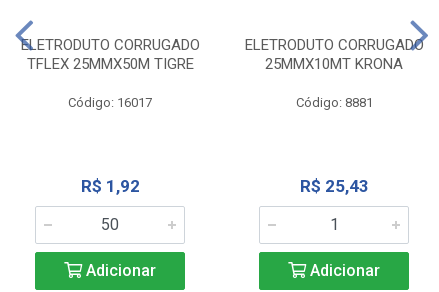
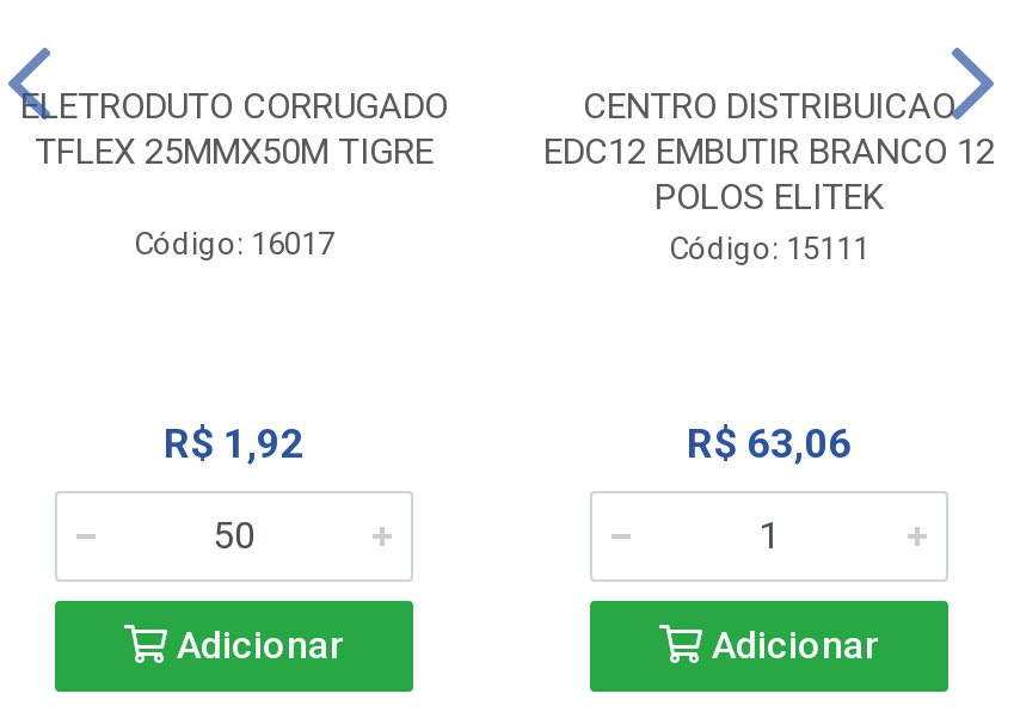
[244,36,423,110] ELETRODUTO CORRUGADO | 25MMX10MT KRONA | Código: 8881 -> [543,84,995,266] CENTRO DISTRIBUICAO | EDC12 EMBUTIR BRANCO 12 | POLOS ELITEK | Código: 15111
[299,176,368,196] R$ 25,43 -> [687,419,852,466] R$ 63,06

